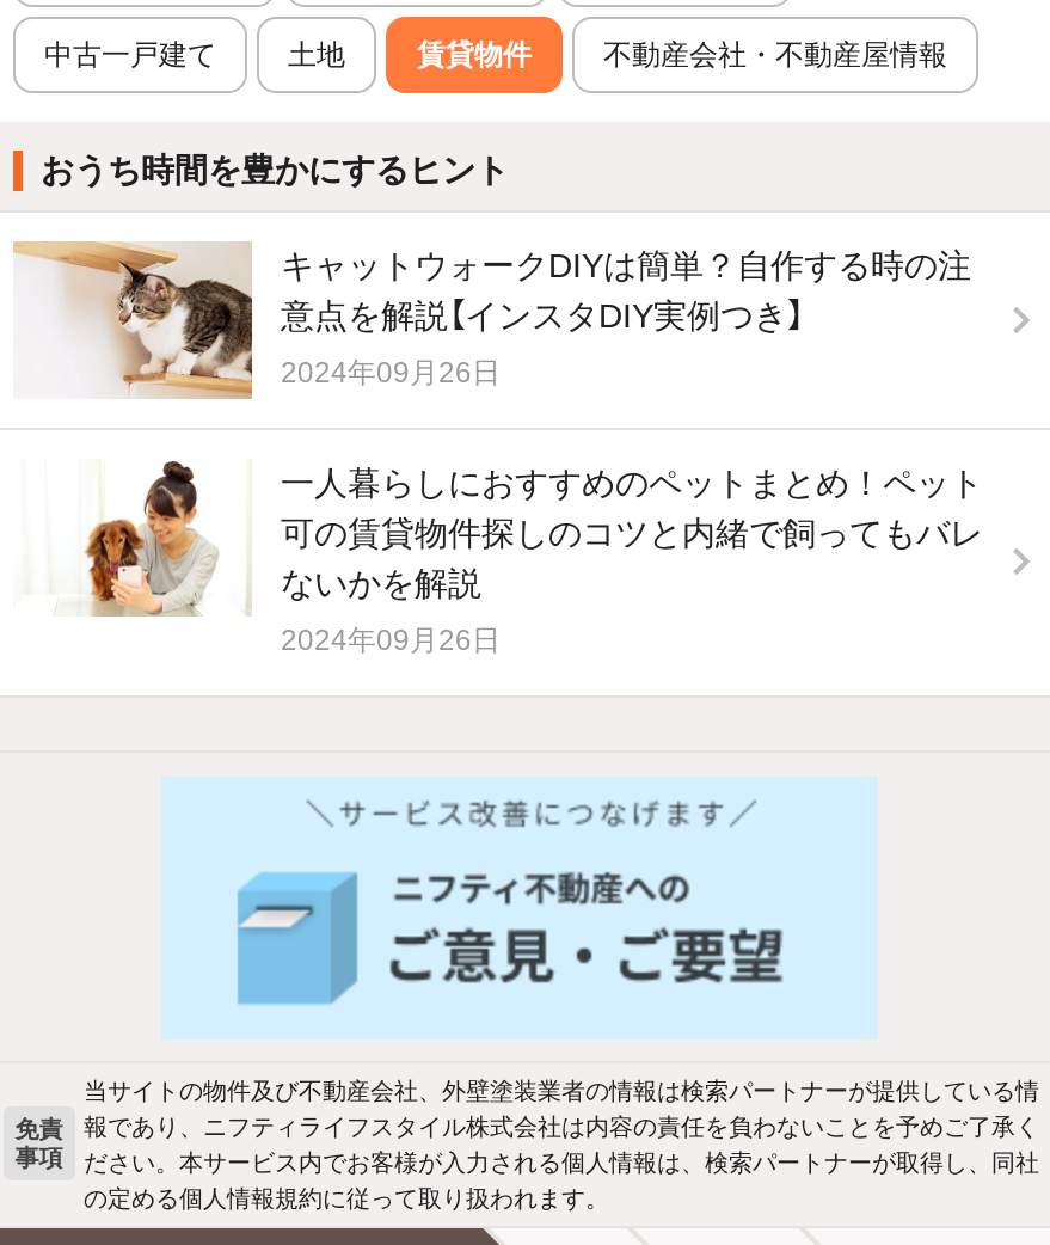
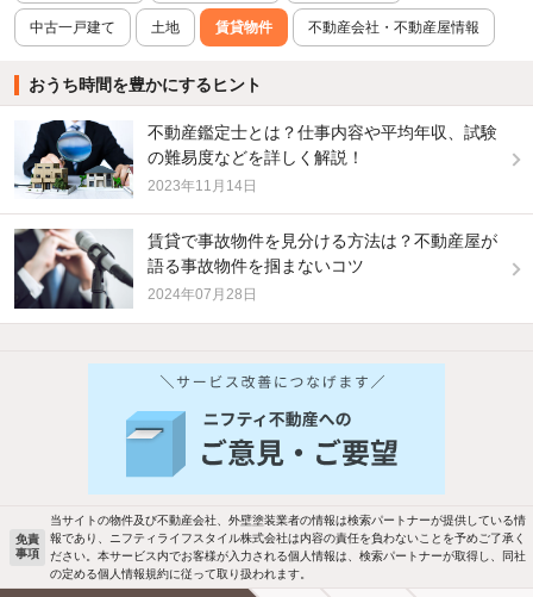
[13,241,971,401] [image] | キャットウォークDIYは簡単？自作する時の注 | 意点を解説【インスタDIY実例つき】 -> [13,119,497,197] [image] | 不動産鑑定士とは？仕事内容や平均年収、試験 | の難易度などを詳しく解説！
[281,355,501,388] 2024年09月26日 -> [148,177,257,194] 2023年11月14日
[13,459,983,619] [image] | 一人暮らしにおすすめのペットまとめ！ペット | 可の賃貸物件探しのコツと内緒で飼ってもバレ | ないかを解説 -> [13,228,497,310] [image] | 賃貸で事故物件を見分ける方法は？不動産屋が | 語る事故物件を掴まないコツ
[281,623,501,656] 2024年09月26日 -> [148,286,257,303] 2024年07月28日

